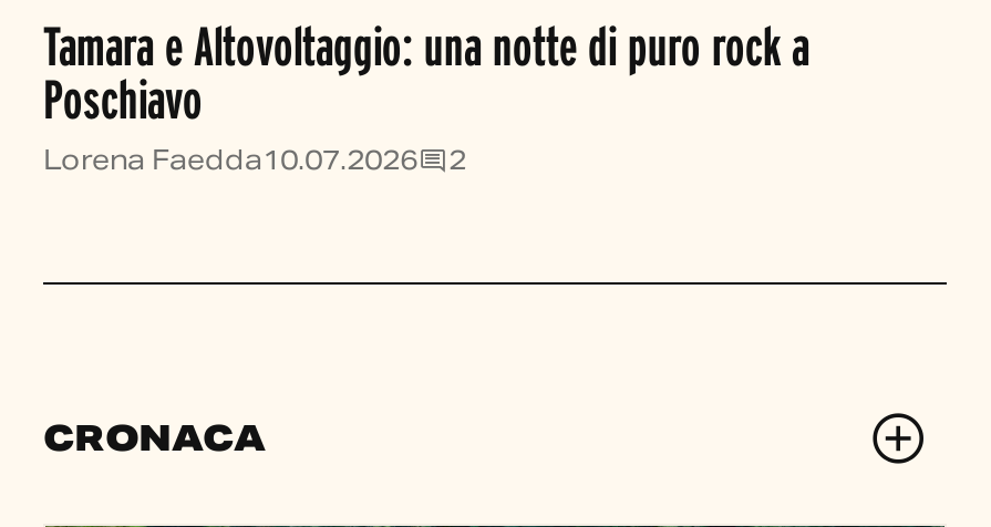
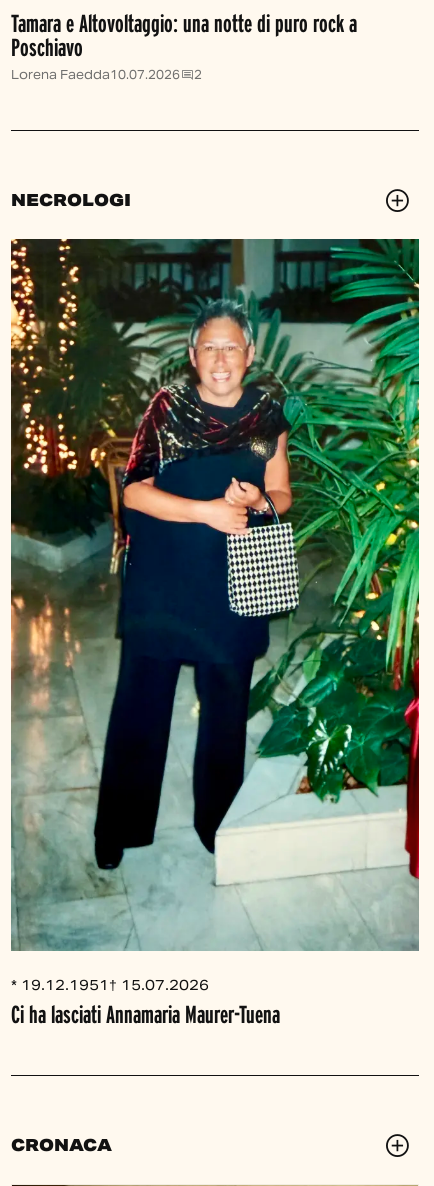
none -> [10,238,420,1028] [image] | * 19.12.1951 † 15.07.2026 | Ci ha lasciati Annamaria Maurer-Tuena
none -> [11,190,131,211] NECROLOGI

